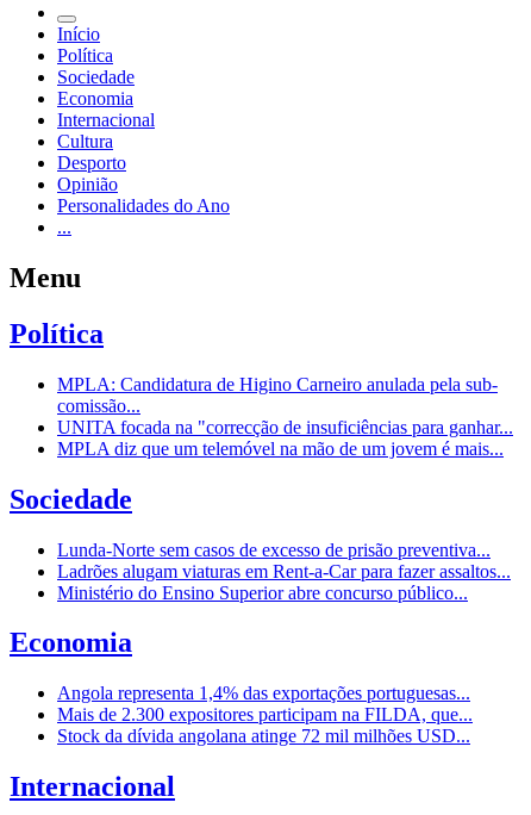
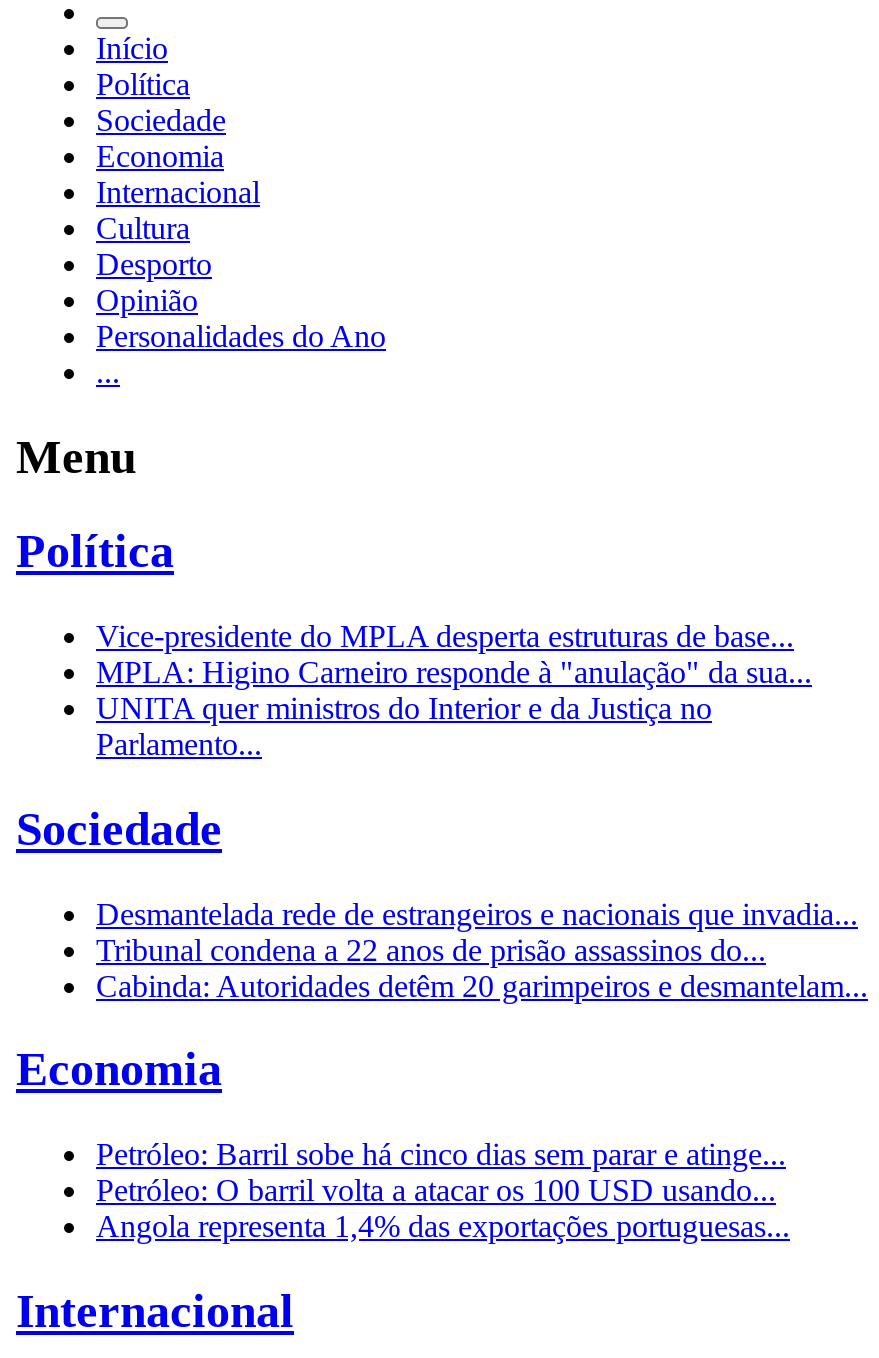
[57,374,513,458] MPLA: Candidatura de Higino Carneiro anulada pela sub- | comissão... | UNITA focada na "correcção de insuficiências para ganhar... | MPLA diz que um telemóvel na mão de um jovem é mais... -> [96,618,812,760] Vice-presidente do MPLA desperta estruturas de base... | MPLA: Higino Carneiro responde à "anulação" da sua... | UNITA quer ministros do Interior e da Justiça no | Parlamento...
[57,539,511,602] Lunda-Norte sem casos de excesso de prisão preventiva... | Ladrões alugam viaturas em Rent-a-Car para fazer assaltos... | Ministério do Ensino Superior abre concurso público... -> [96,896,868,1002] Desmantelada rede de estrangeiros e nacionais que invadia... | Tribunal condena a 22 anos de prisão assassinos do... | Cabinda: Autoridades detêm 20 garimpeiros e desmantelam...
none -> [96,1138,786,1208] Petróleo: Barril sobe há cinco dias sem parar e atinge... | Petróleo: O barril volta a atacar os 100 USD usando...
moved [57,683,470,703] -> [96,1210,790,1244]: Angola representa 1,4% das exportações portuguesas...
[57,705,473,746] Mais de 2.300 expositores participam na FILDA, que... | Stock da dívida angolana atinge 72 mil milhões USD... -> none

